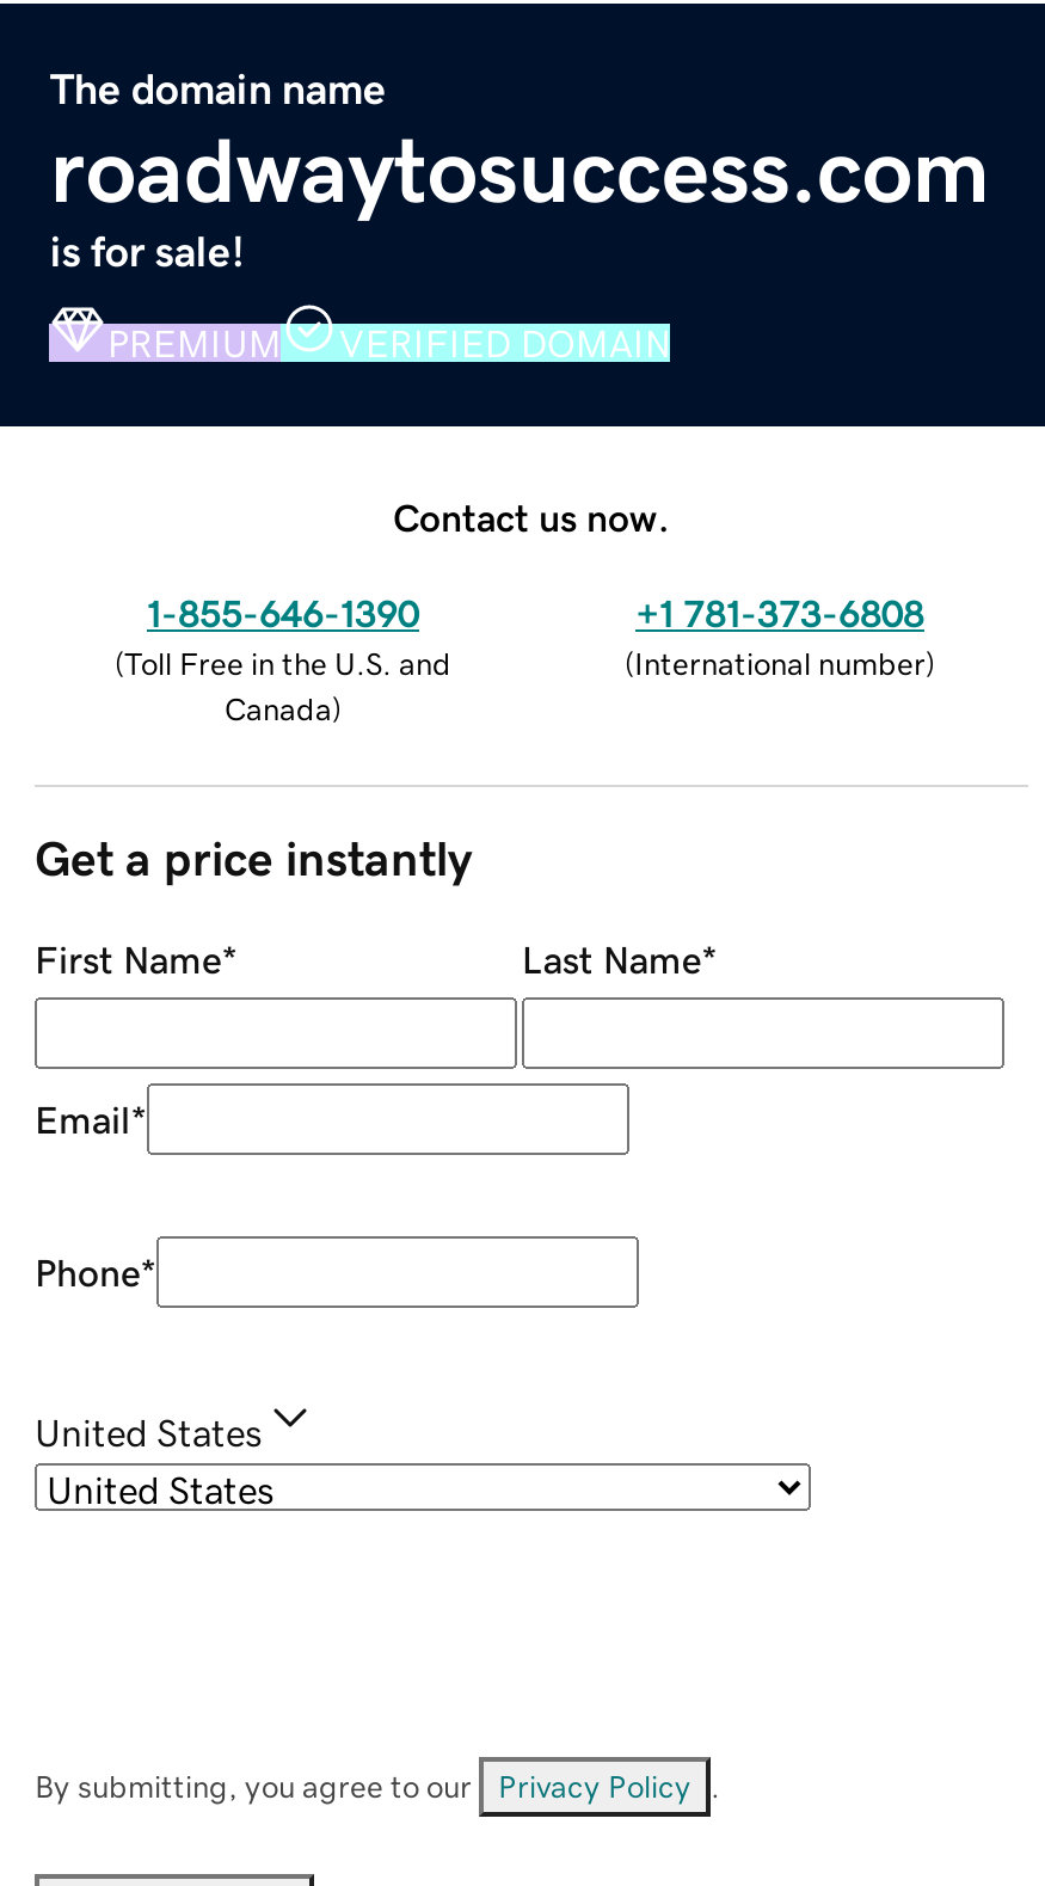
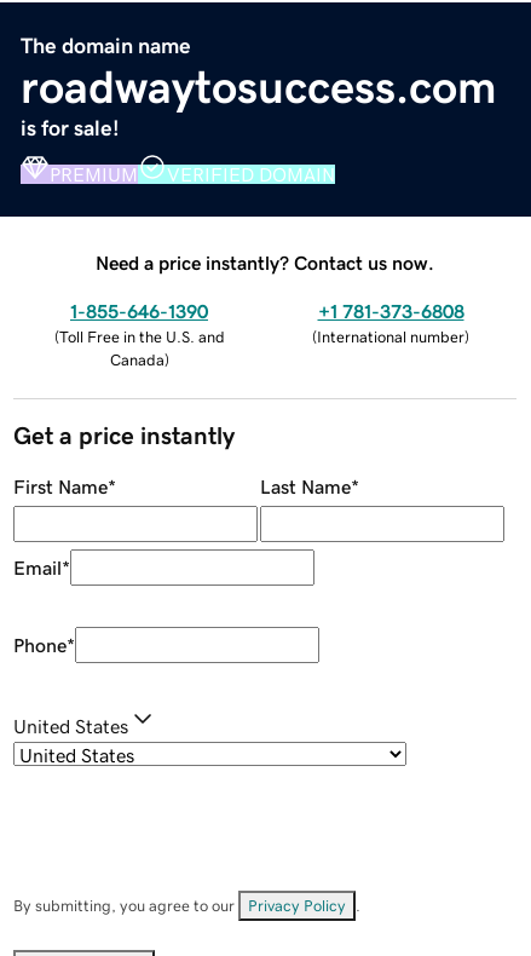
[393,497,670,535] Contact us now. -> [96,252,434,272] Need a price instantly? Contact us now.

